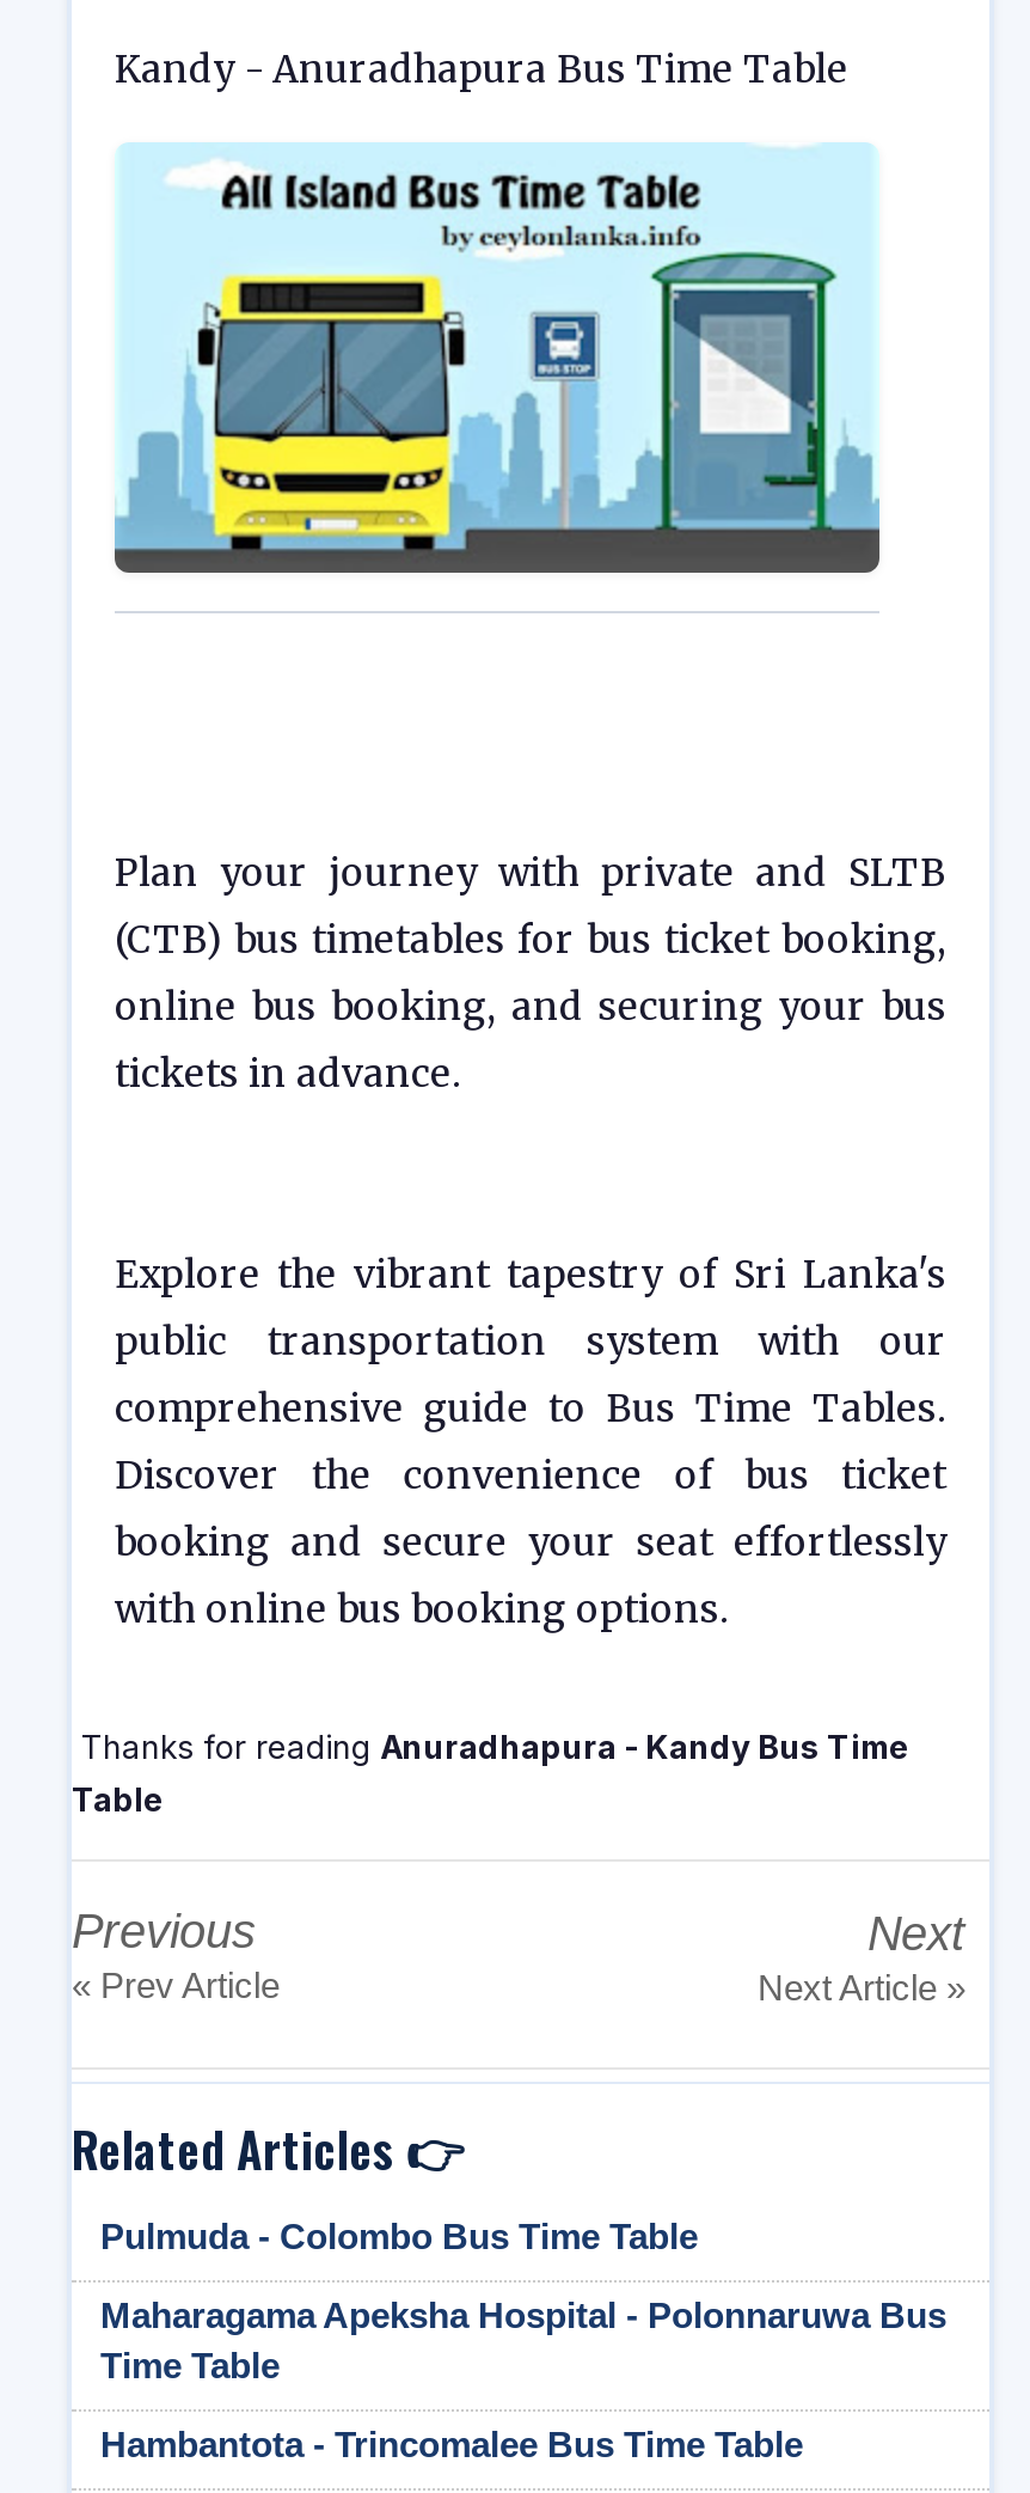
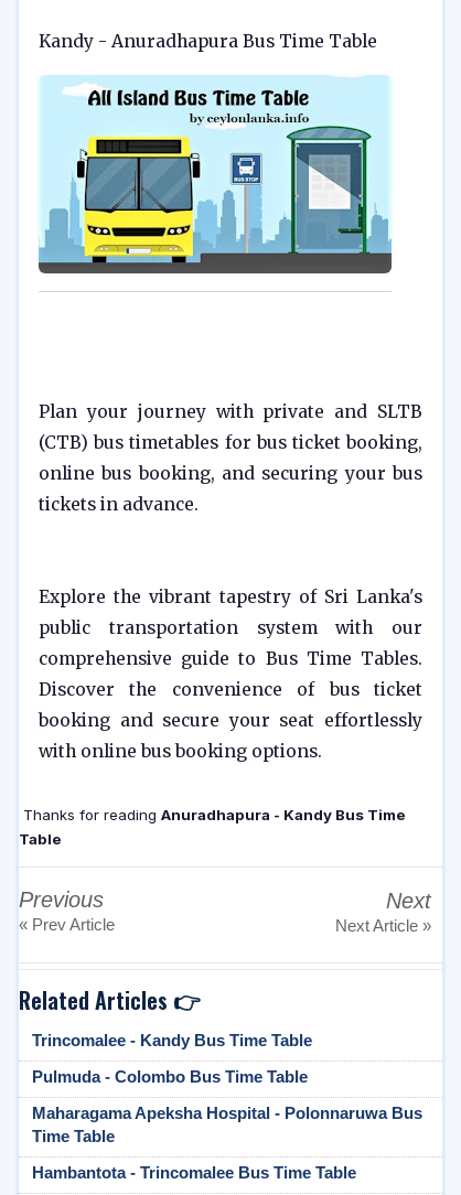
none -> [32,1031,312,1049] Trincomalee - Kandy Bus Time Table

